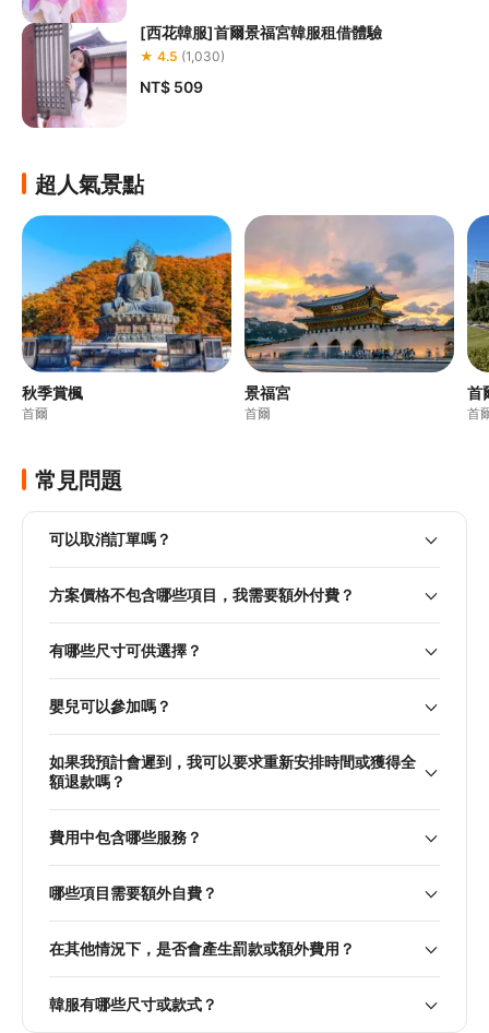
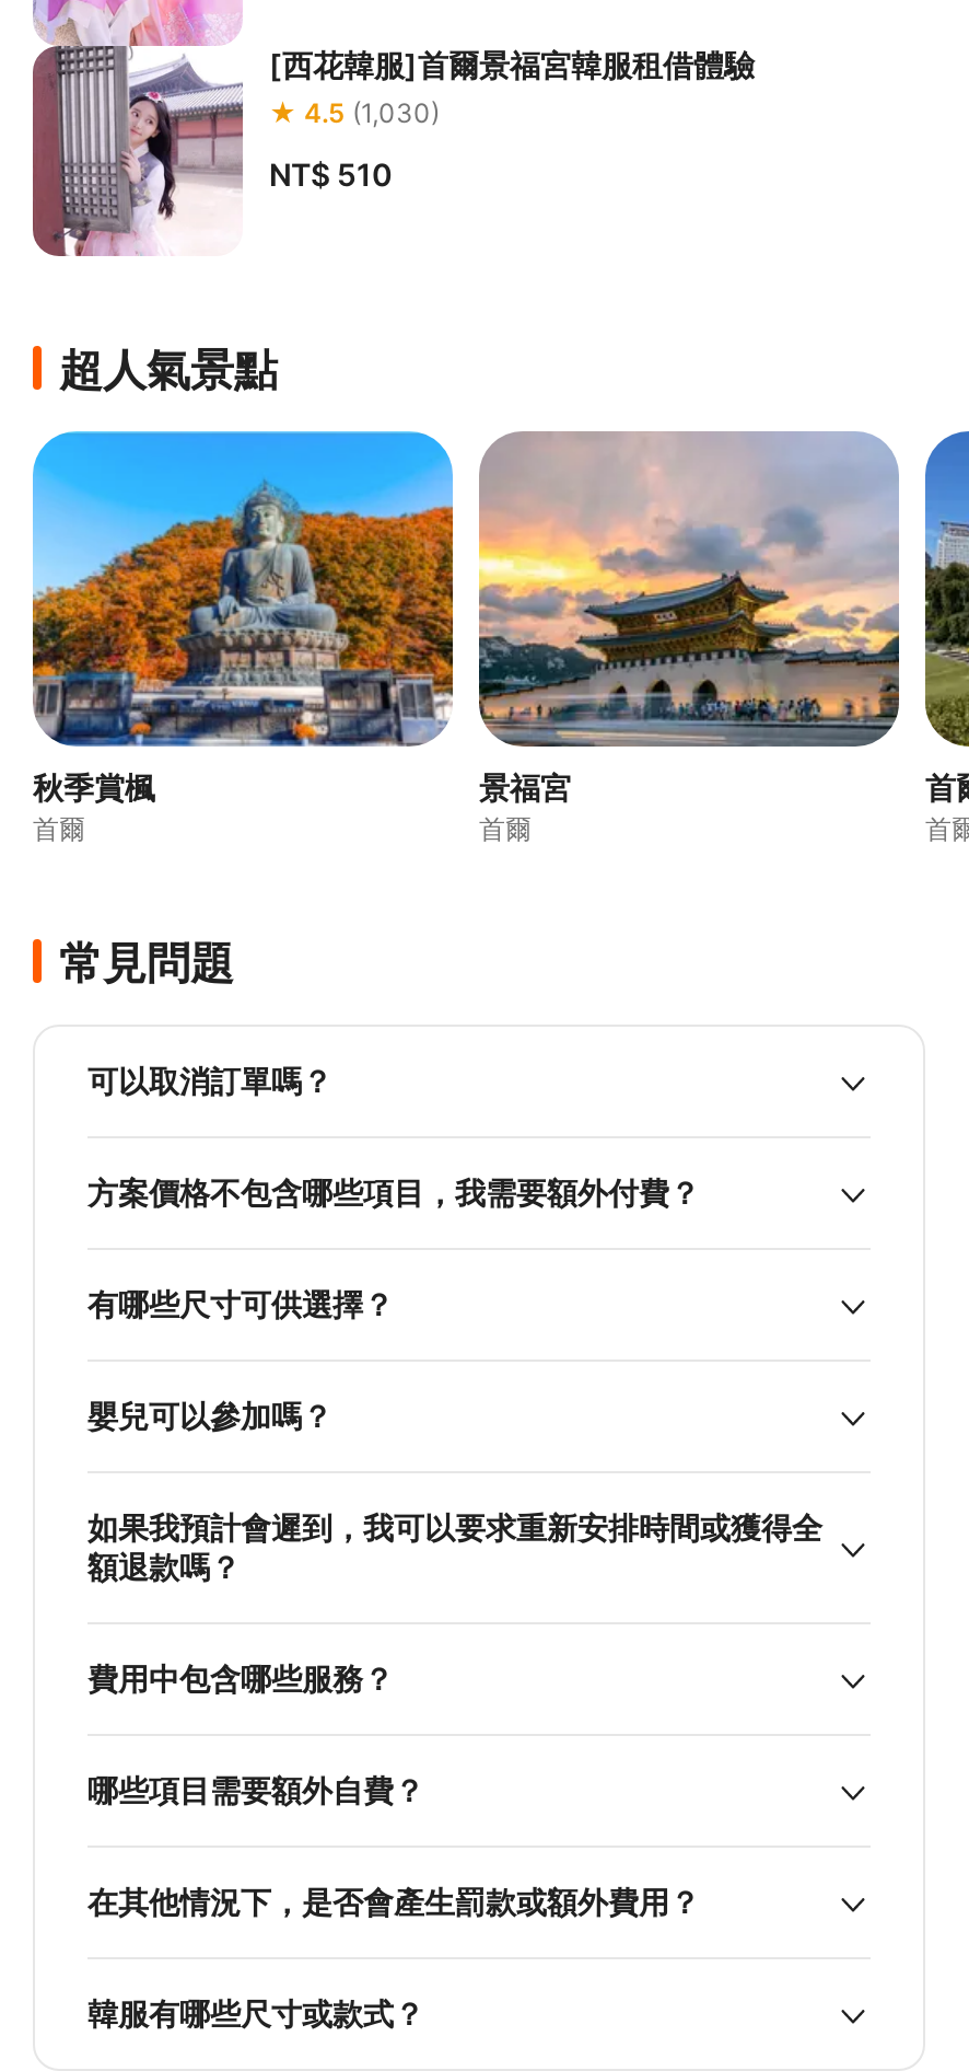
[140,78,203,96] NT$ 509 -> [269,155,392,193] NT$ 510

